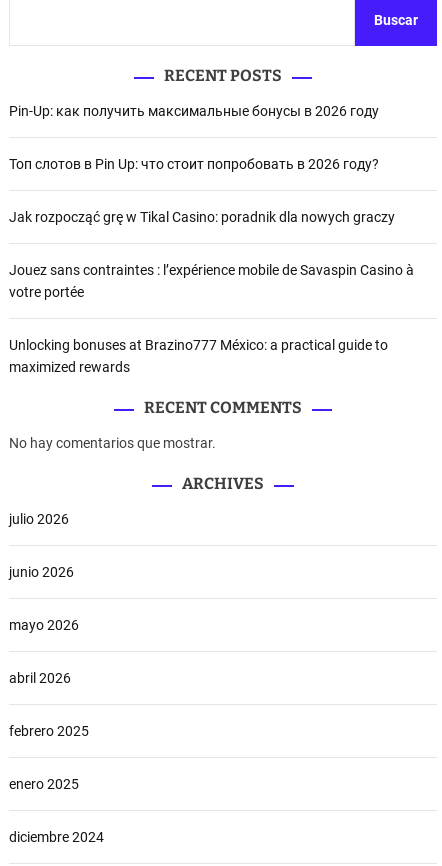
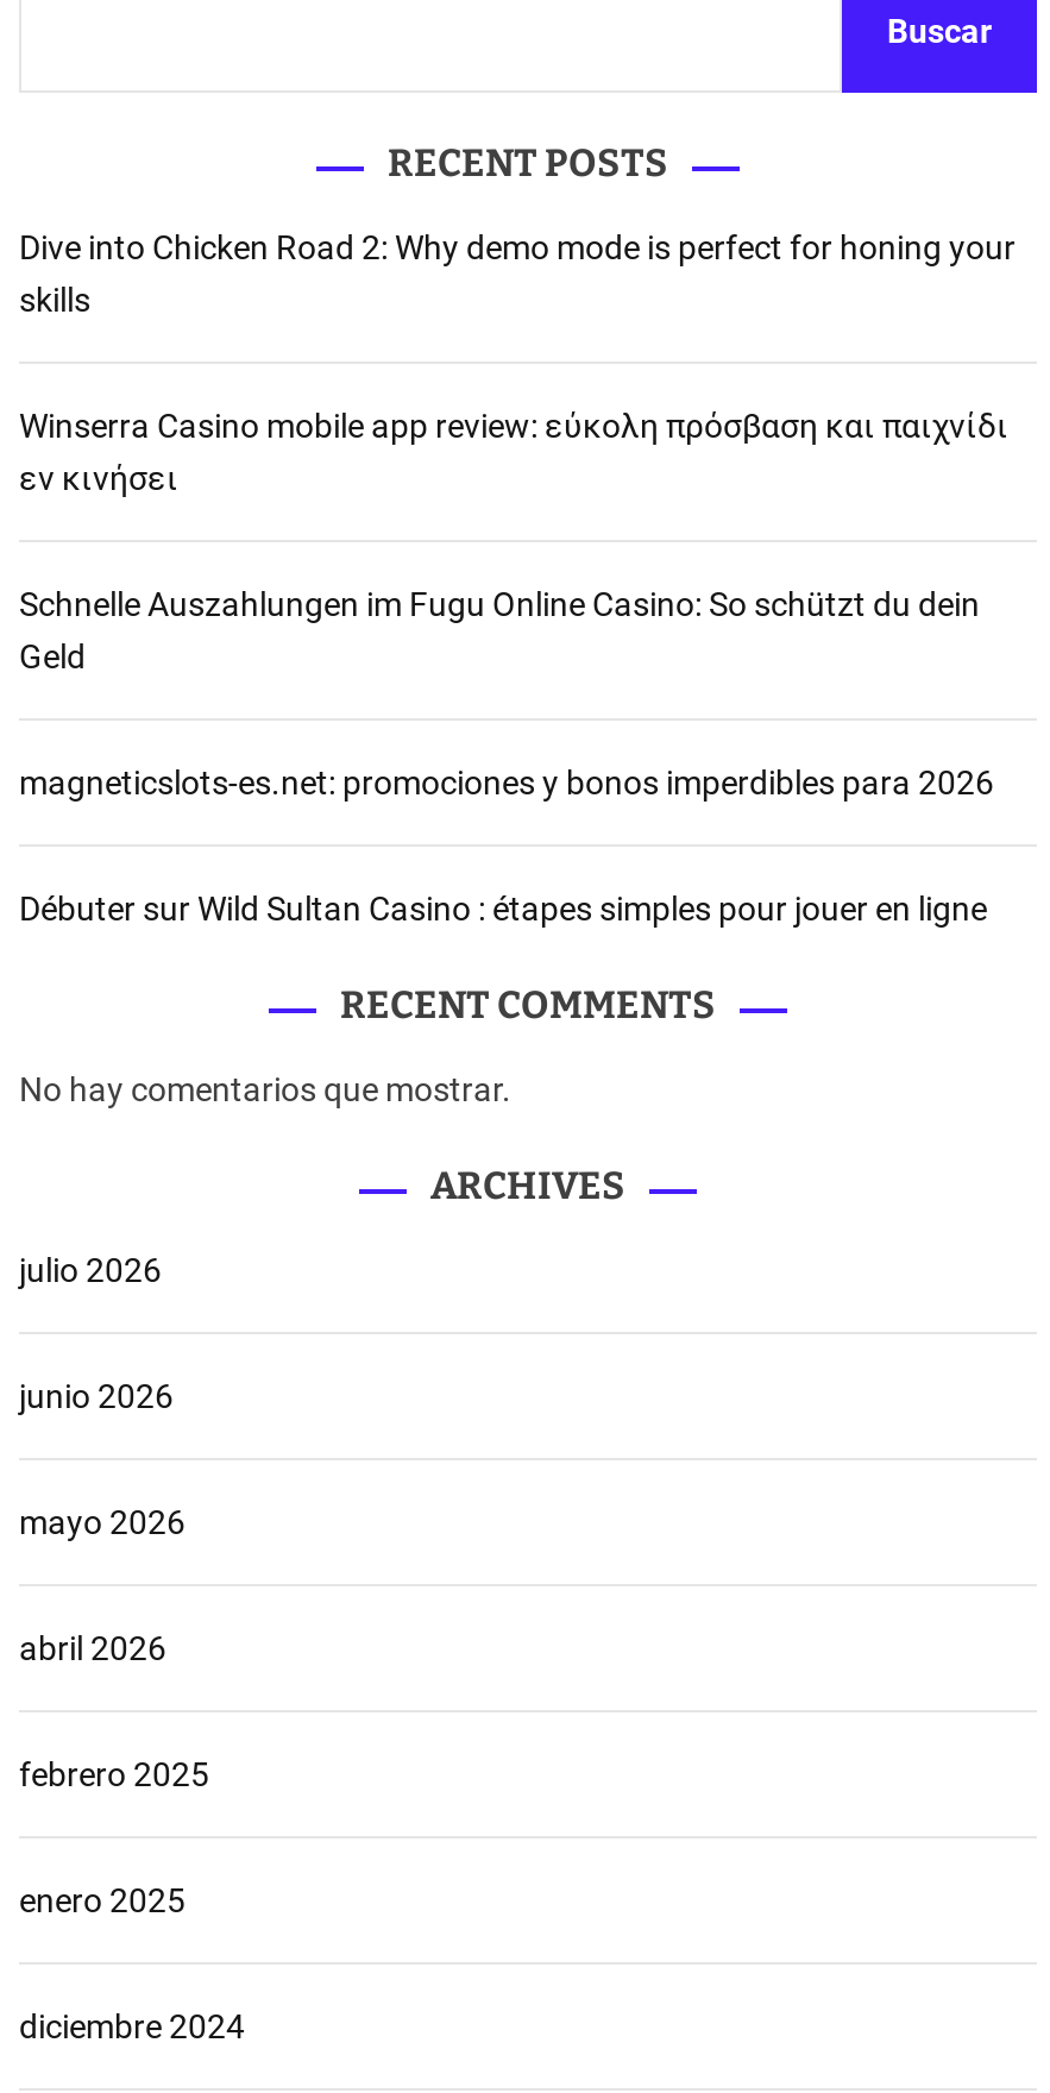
[9,103,379,119] Pin-Up: как получить максимальные бонусы в 2026 году -> [19,229,1016,319] Dive into Chicken Road 2: Why demo mode is perfect for honing your | skills
[9,156,379,172] Топ слотов в Pin Up: что стоит попробовать в 2026 году? -> [19,407,1008,498] Winserra Casino mobile app review: εύκολη πρόσβαση και παιχνίδι | εν κινήσει
[9,209,395,225] Jak rozpocząć grę w Tikal Casino: poradnik dla nowych graczy -> [19,586,980,676] Schnelle Auszahlungen im Fugu Online Casino: So schützt du dein | Geld
[9,262,414,300] Jouez sans contraintes : l’expérience mobile de Savaspin Casino à | votre portée -> [19,764,994,802] magneticslots-es.net: promociones y bonos imperdibles para 2026
[9,337,388,375] Unlocking bonuses at Brazino777 México: a practical guide to | maximized rewards -> [19,890,987,928] Débuter sur Wild Sultan Casino : étapes simples pour jouer en ligne

